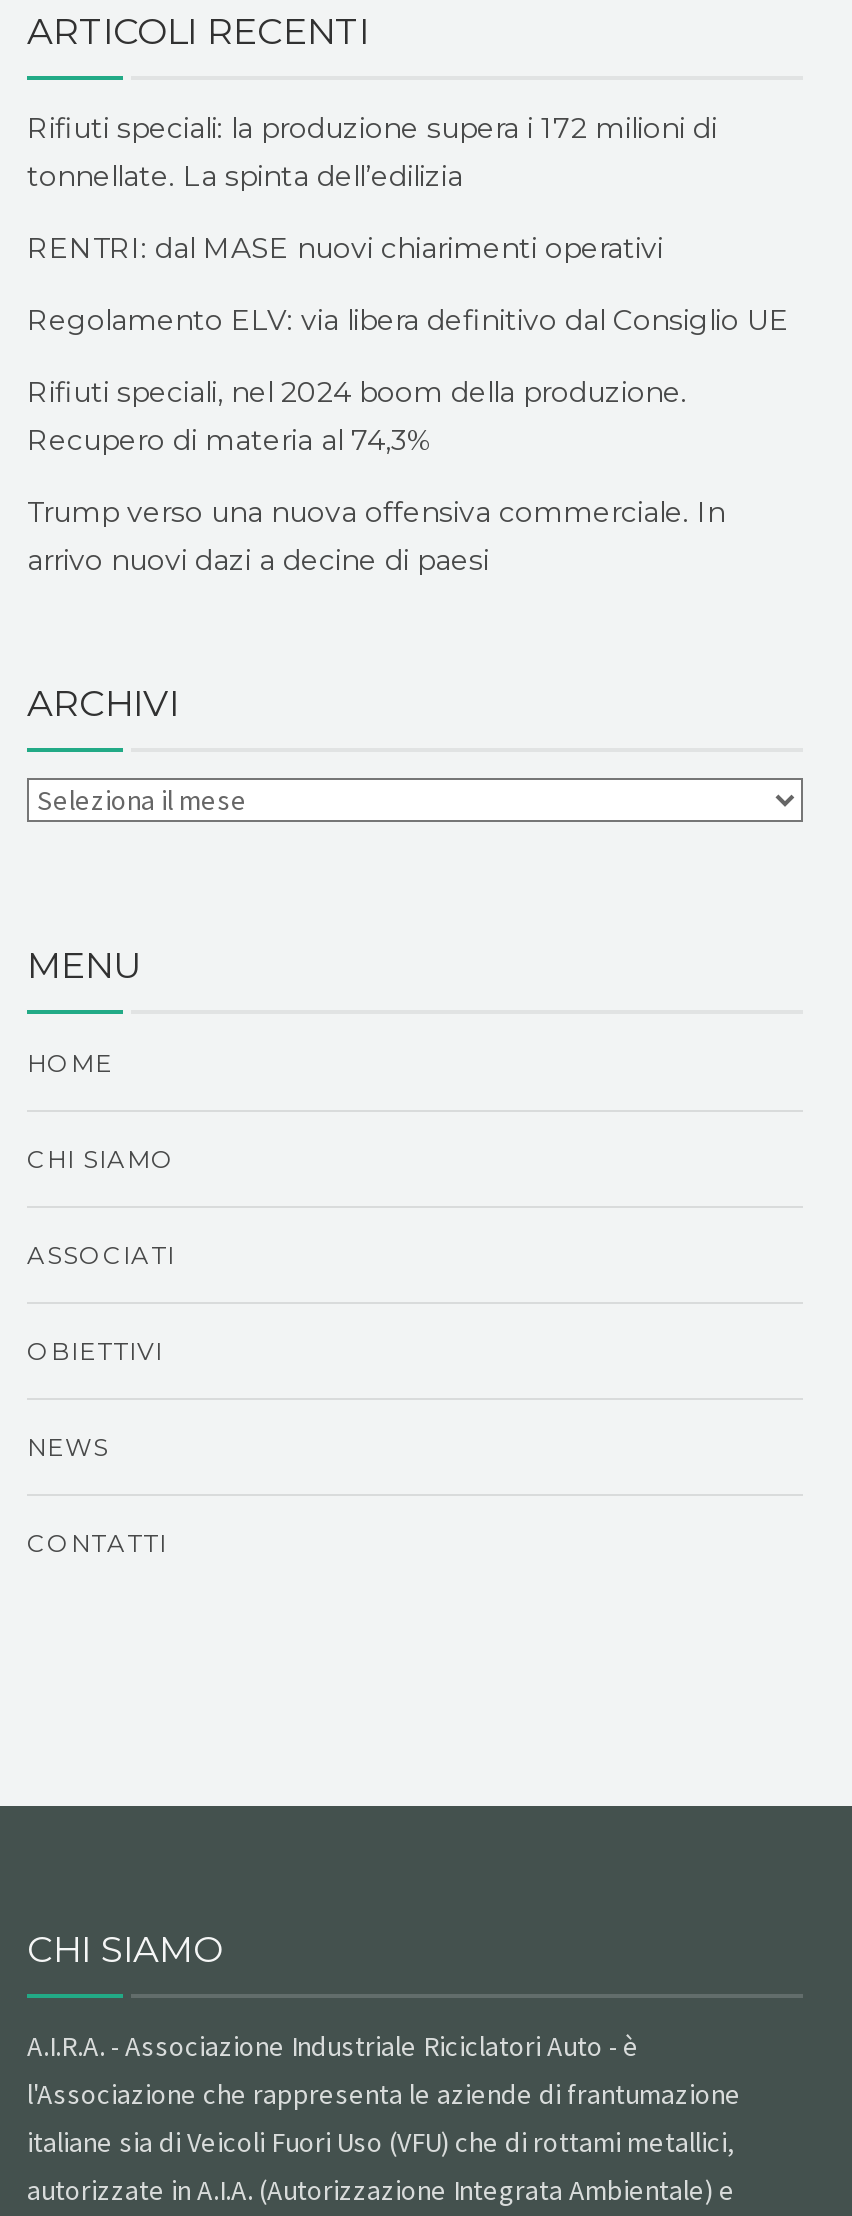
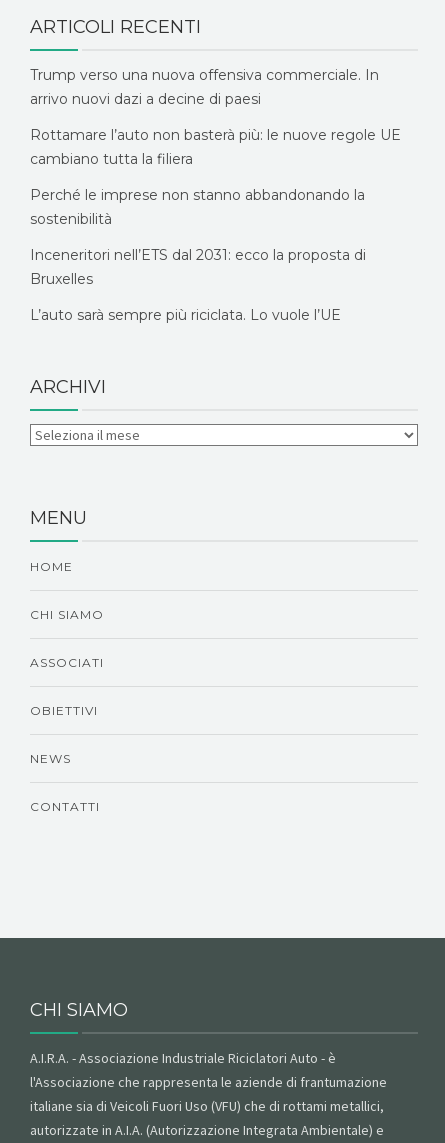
[27,111,789,459] Rifiuti speciali: la produzione supera i 172 milioni di | tonnellate. La spinta dell’edilizia | RENTRI: dal MASE nuovi chiarimenti operativi | Regolamento ELV: via libera definitivo dal Consiglio UE | Rifiuti speciali, nel 2024 boom della produzione. | Recupero di materia al 74,3% -> none
moved [27,495,725,579] -> [30,66,379,108]: Trump verso una nuova offensiva commerciale. In | arrivo nuovi dazi a decine di paesi
none -> [30,126,401,324] Rottamare l’auto non basterà più: le nuove regole UE | cambiano tutta la filiera | Perché le imprese non stanno abbandonando la | sostenibilità | Inceneritori nell’ETS dal 2031: ecco la proposta di | Bruxelles | L’auto sarà sempre più riciclata. Lo vuole l’UE

